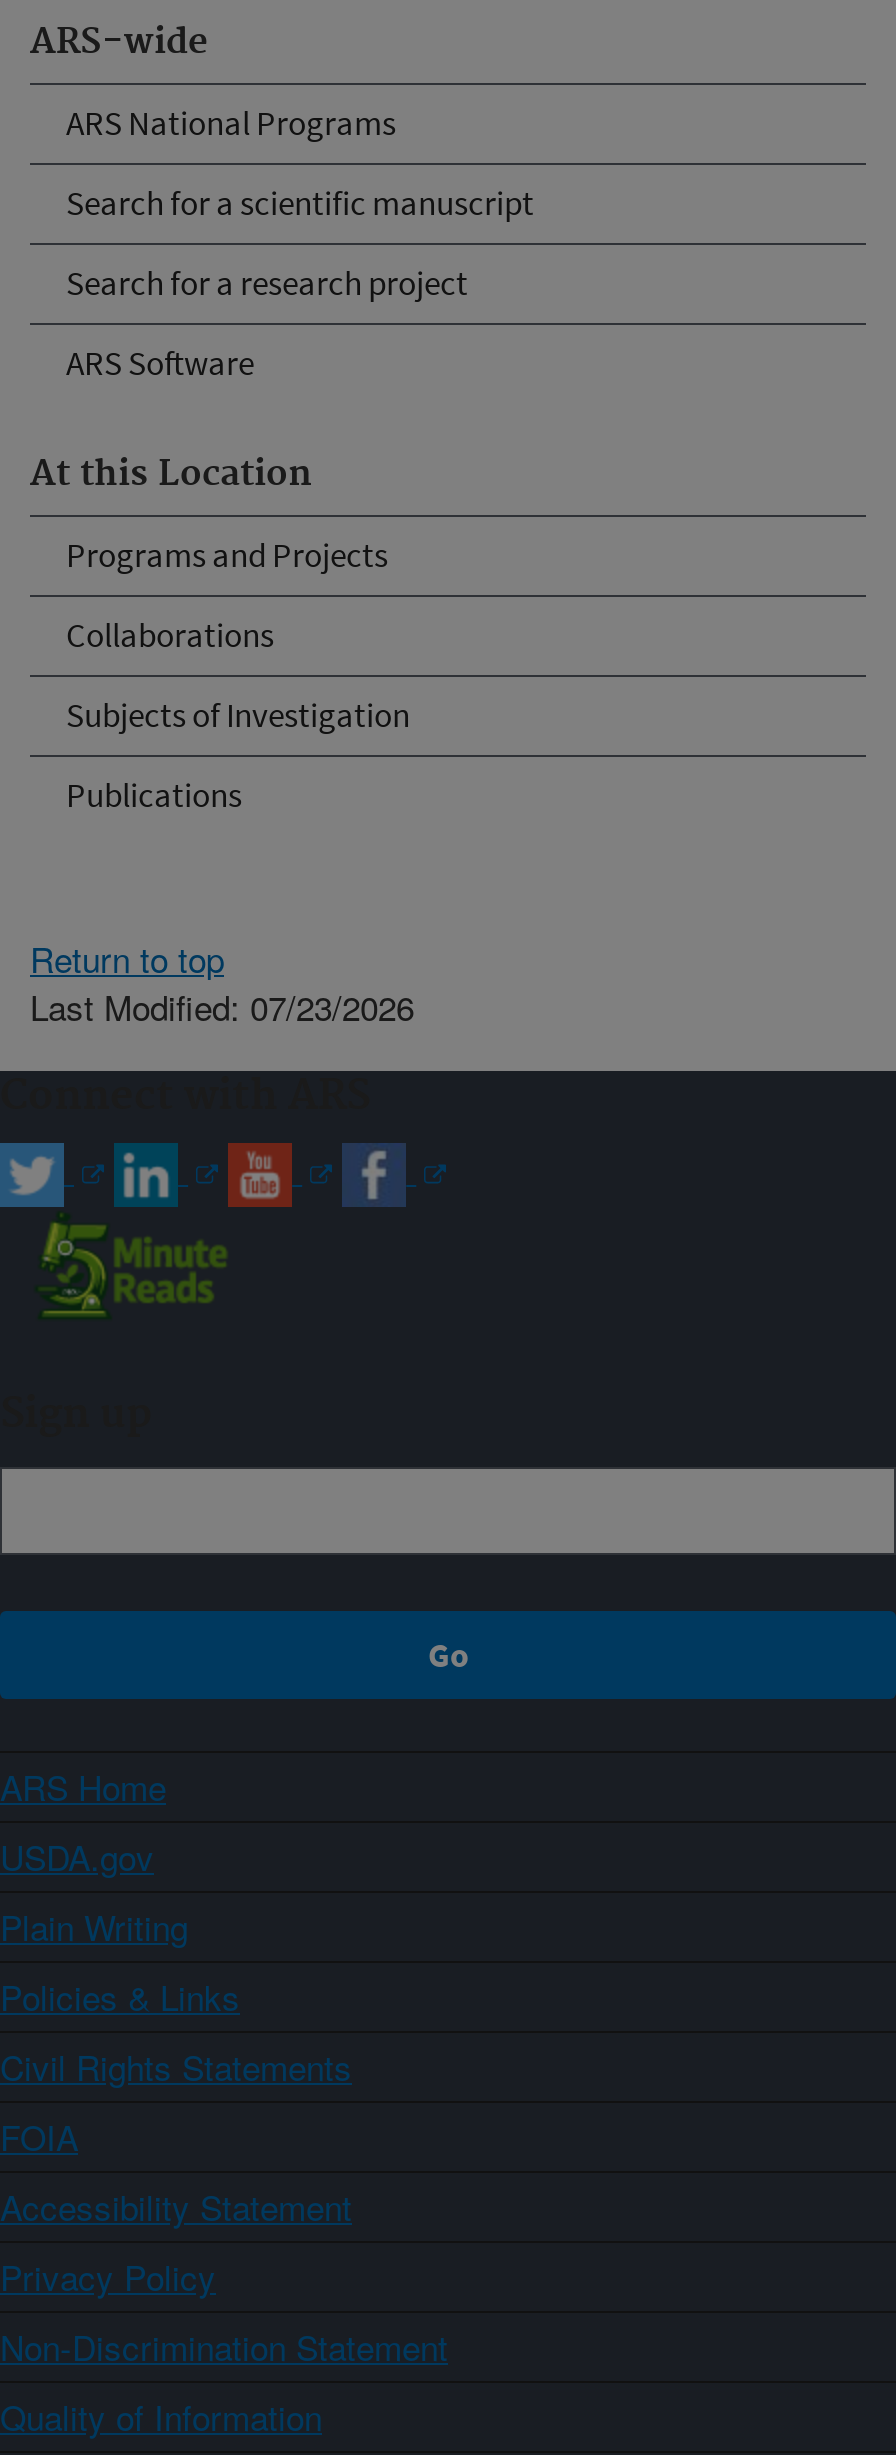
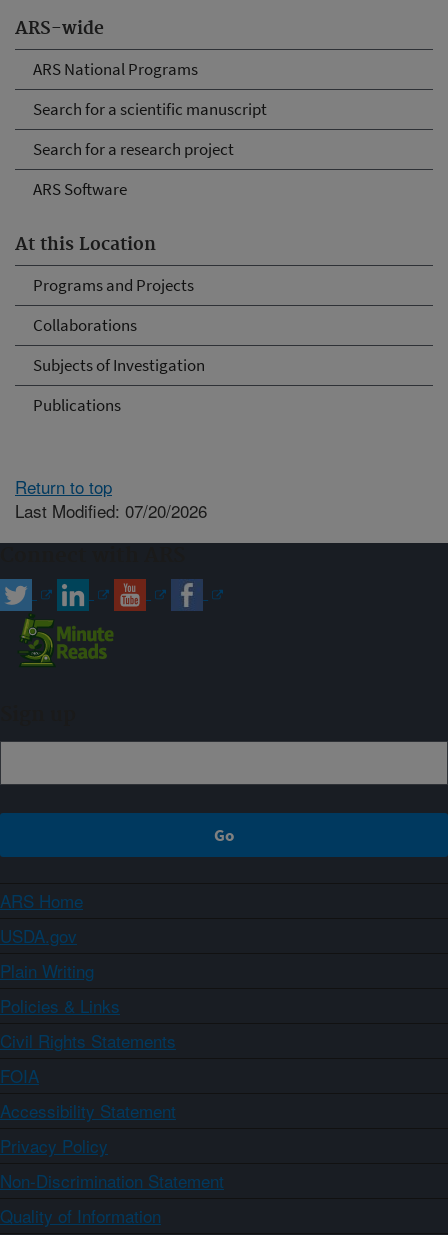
[30,980,414,1030] Last Modified: 07/23/2026 -> [15,497,207,522] Last Modified: 07/20/2026

